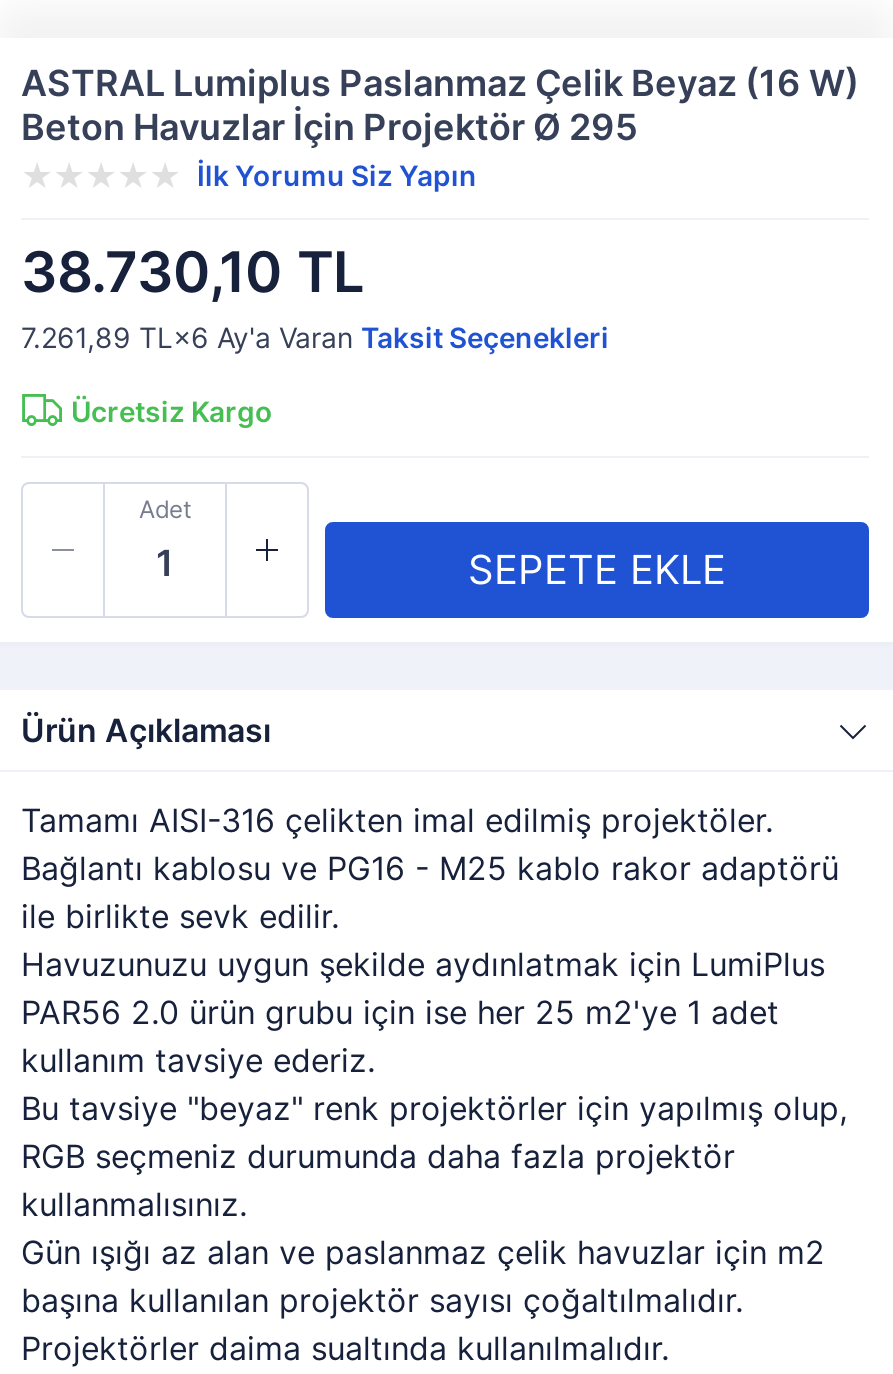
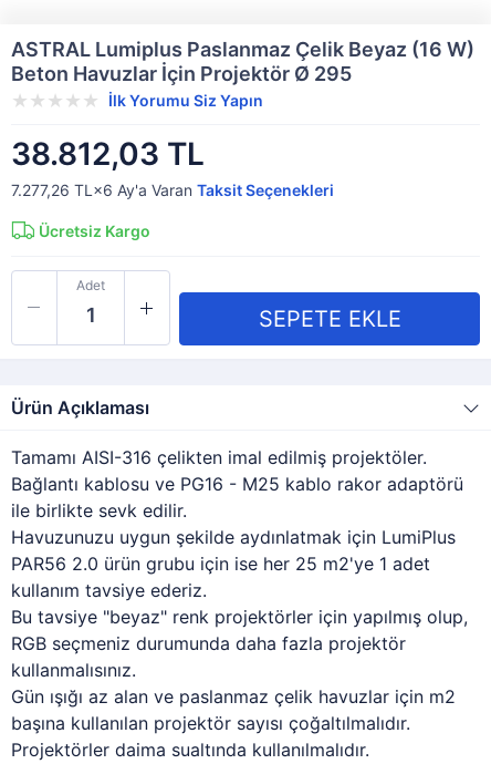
[21,238,365,306] 38.730,10 TL -> [11,135,205,173] 38.812,03 TL
[21,320,609,354] 7.261,89 TL×6 Ay'a Varan Taksit Seçenekleri -> [11,180,334,199] 7.277,26 TL×6 Ay'a Varan Taksit Seçenekleri

